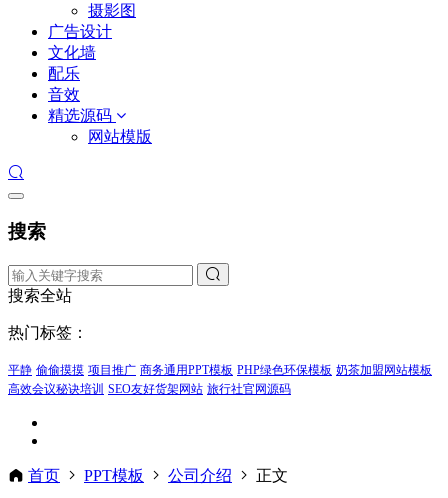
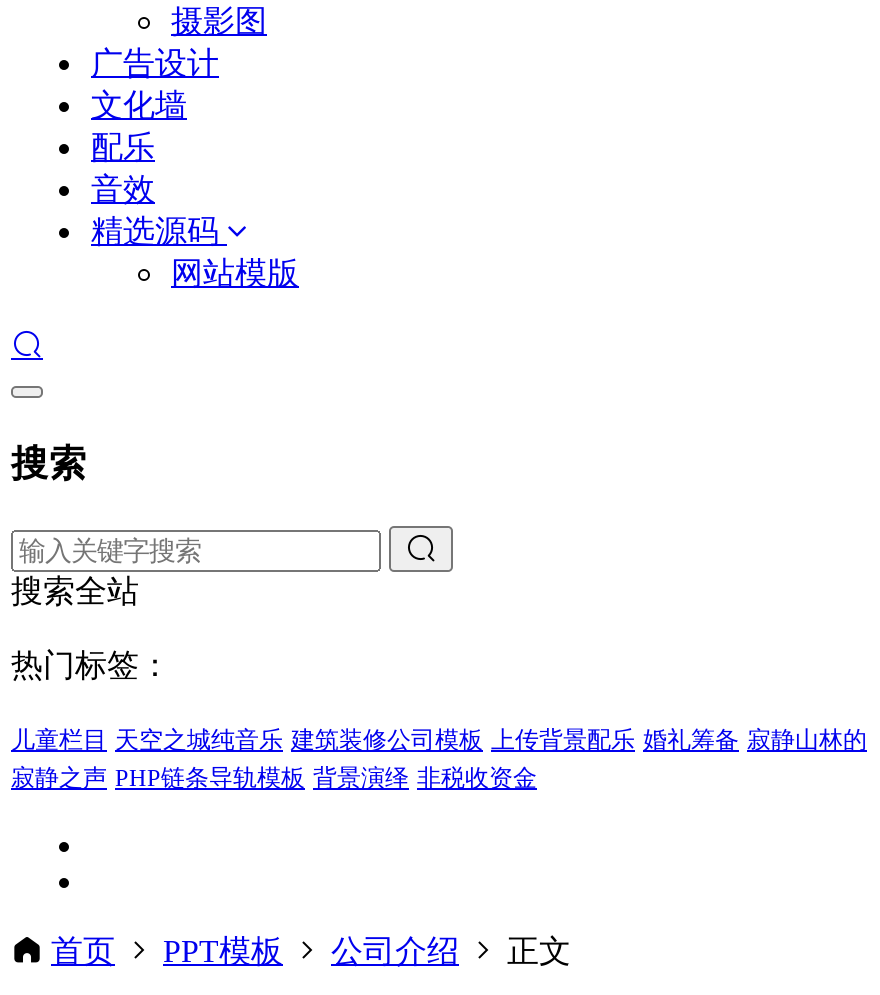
[8,363,432,396] 平静 偷偷摸摸 项目推广 商务通用PPT模板 PHP绿色环保模板 奶茶加盟网站模板 | 高效会议秘诀培训 SEO友好货架网站 旅行社官网源码 -> [11,727,867,793] 儿童栏目 天空之城纯音乐 建筑装修公司模板 上传背景配乐 婚礼筹备 寂静山林的 | 寂静之声 PHP链条导轨模板 背景演绎 非税收资金

